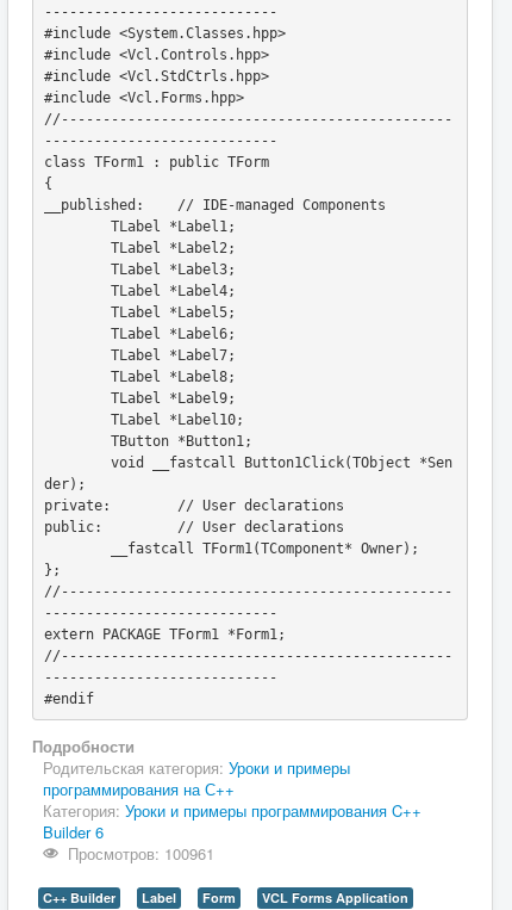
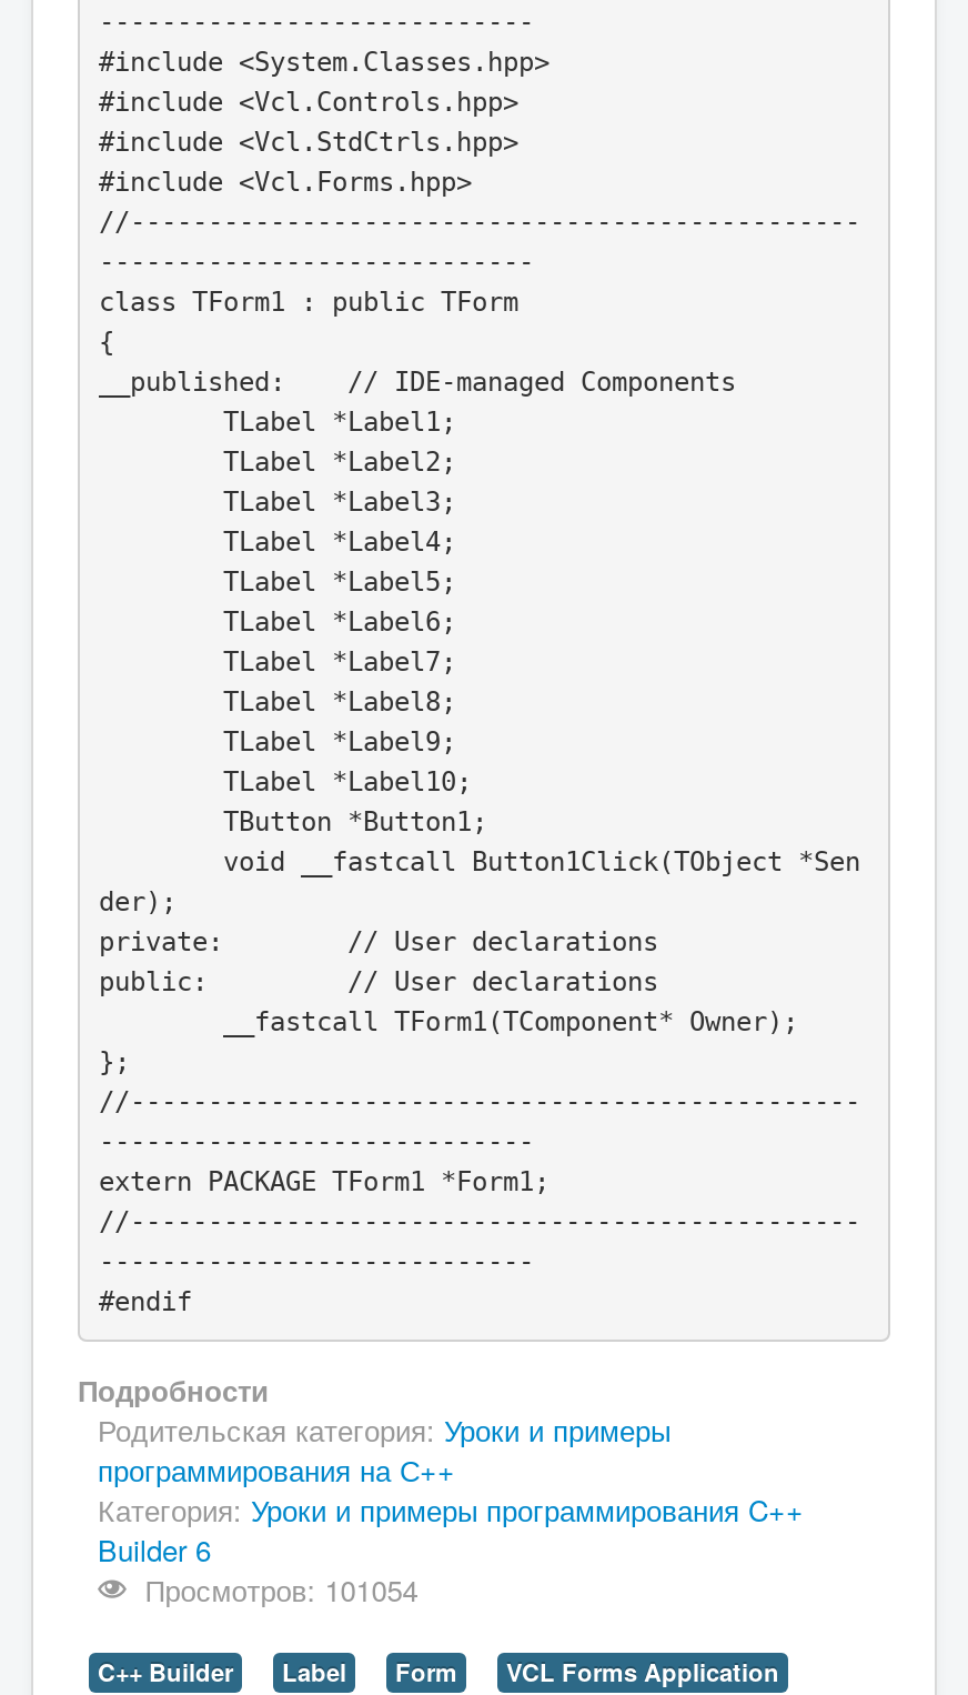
[68,842,215,865] Просмотров: 100961 -> [145,1568,418,1611] Просмотров: 101054

